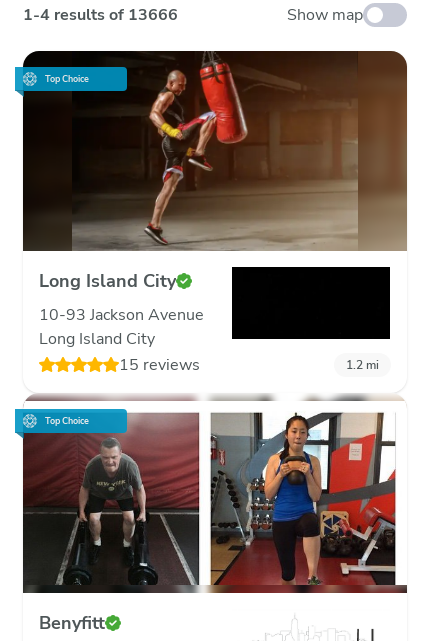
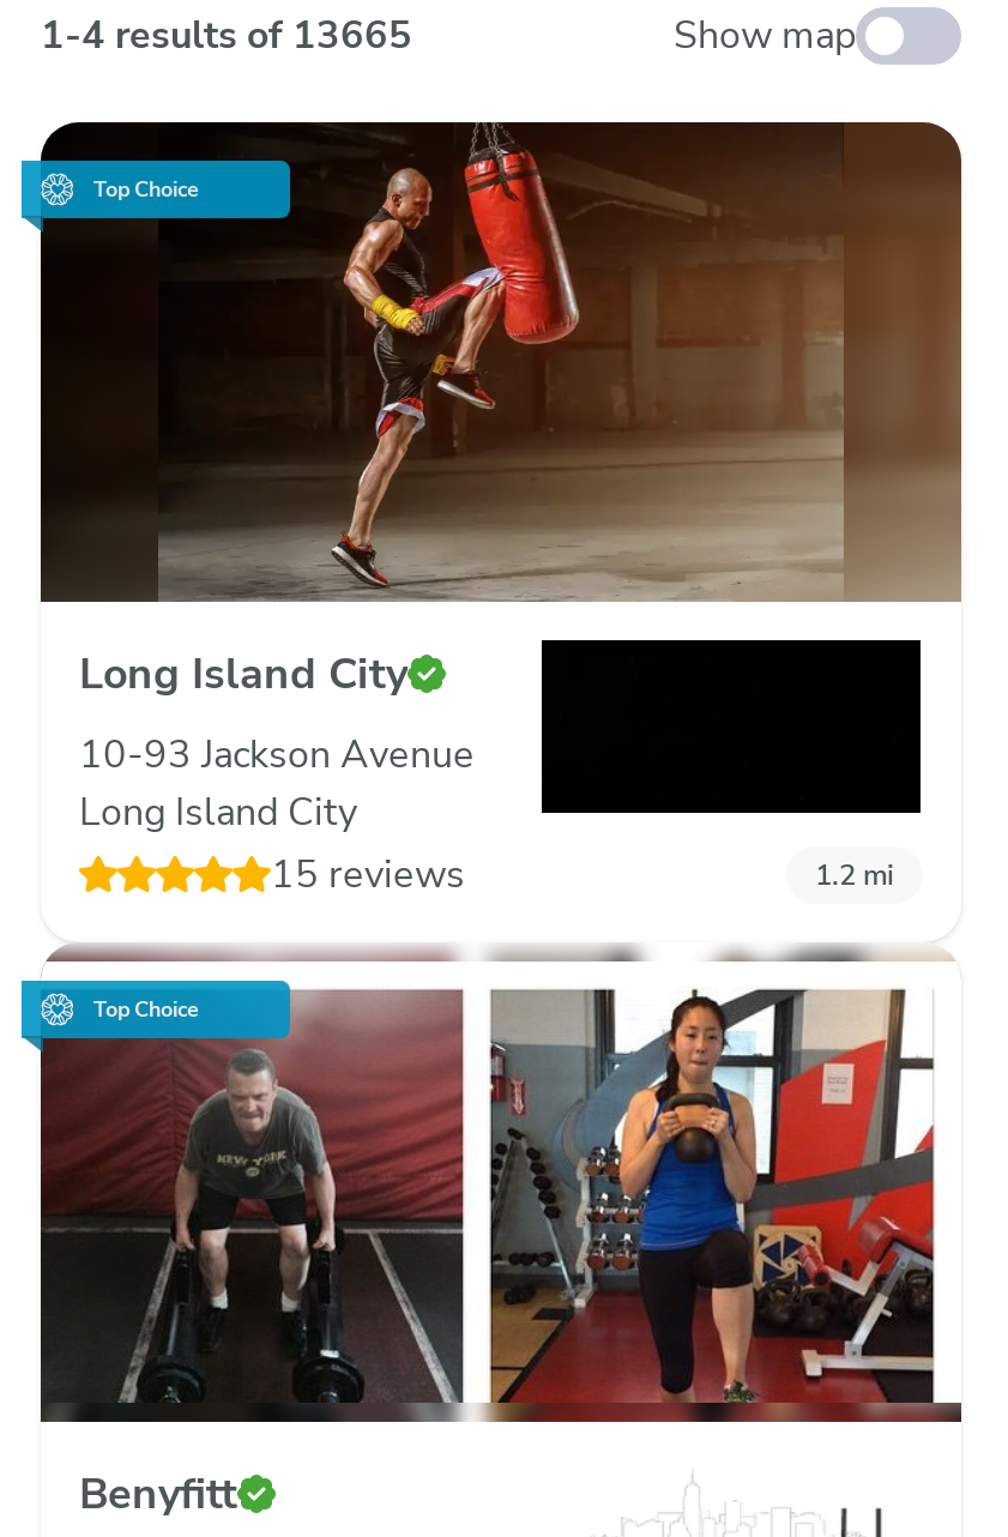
[23,4,178,26] 1-4 results of 13666 -> [41,10,412,63] 1-4 results of 13665

